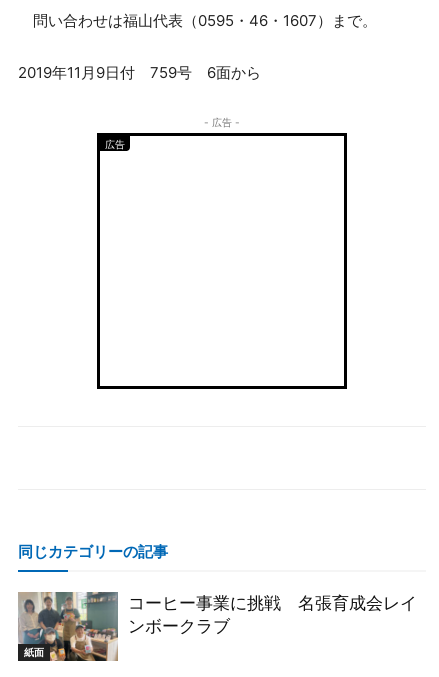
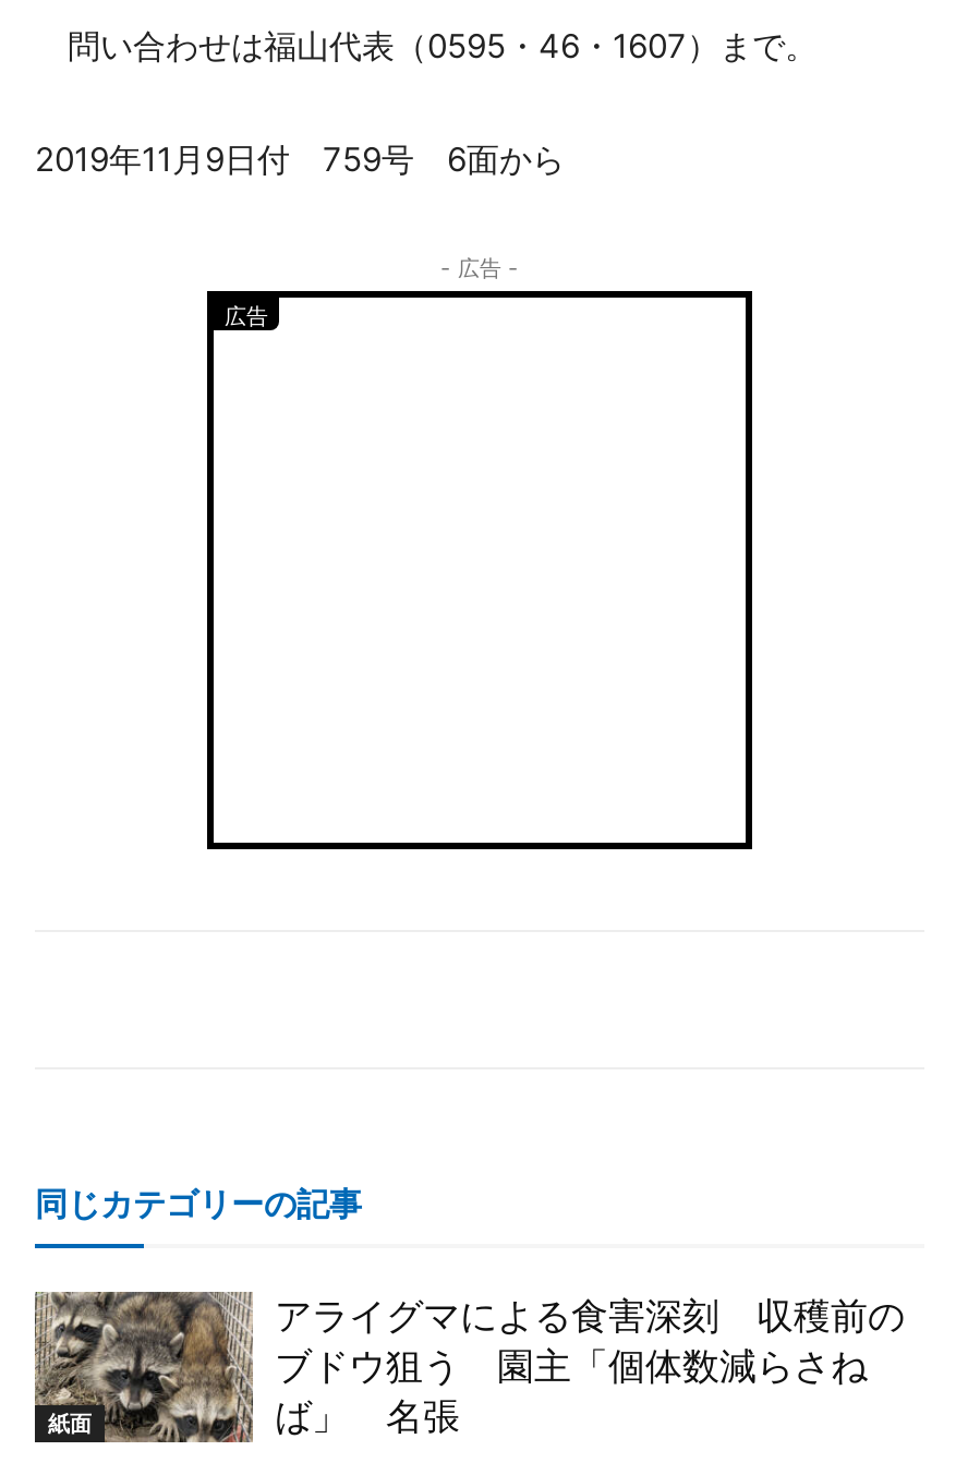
[19,592,417,662] [image] | コーヒー事業に挑戦 名張育成会レイ | ンボークラブ -> [35,1290,905,1444] [image] | アライグマによる食害深刻 収穫前の | ブドウ狙う 園主「個体数減らさね | ば」 名張

